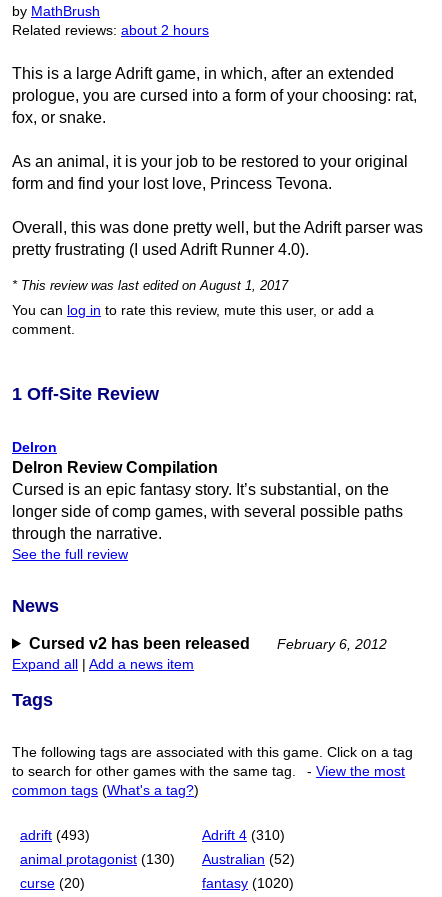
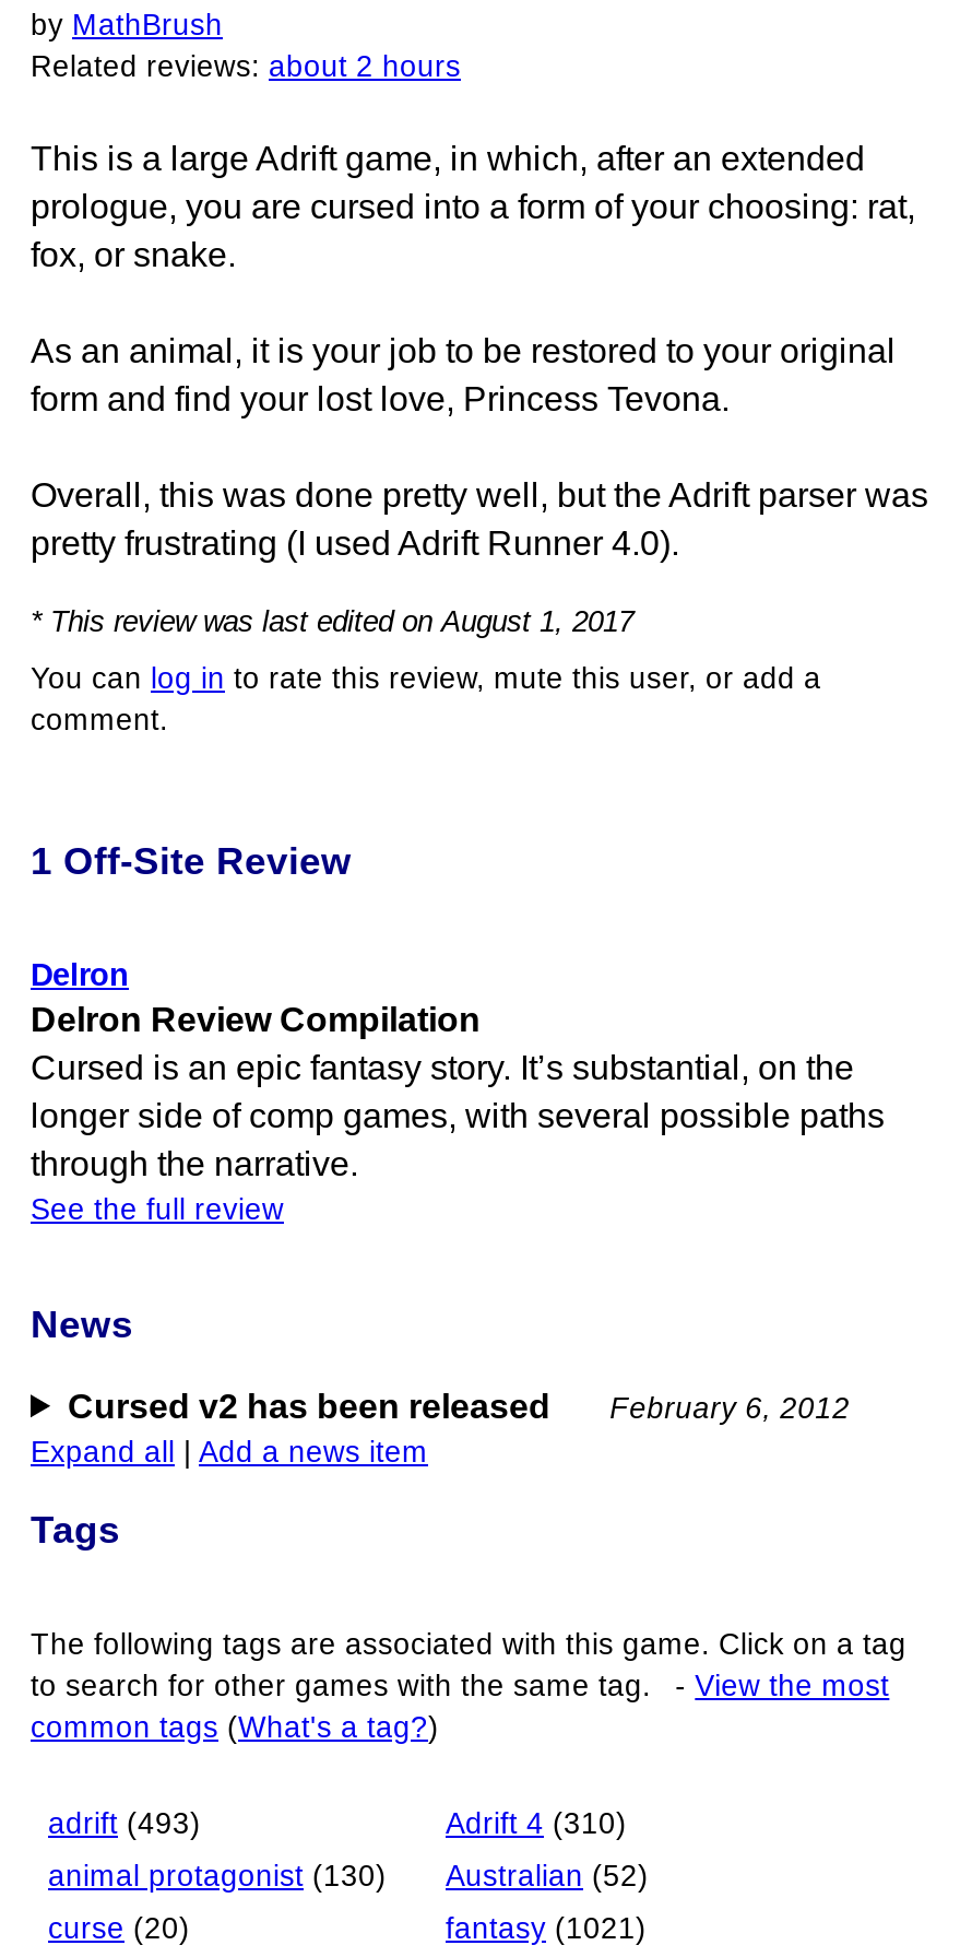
[202,875,294,890] fantasy (1020) -> [446,1913,647,1946] fantasy (1021)

